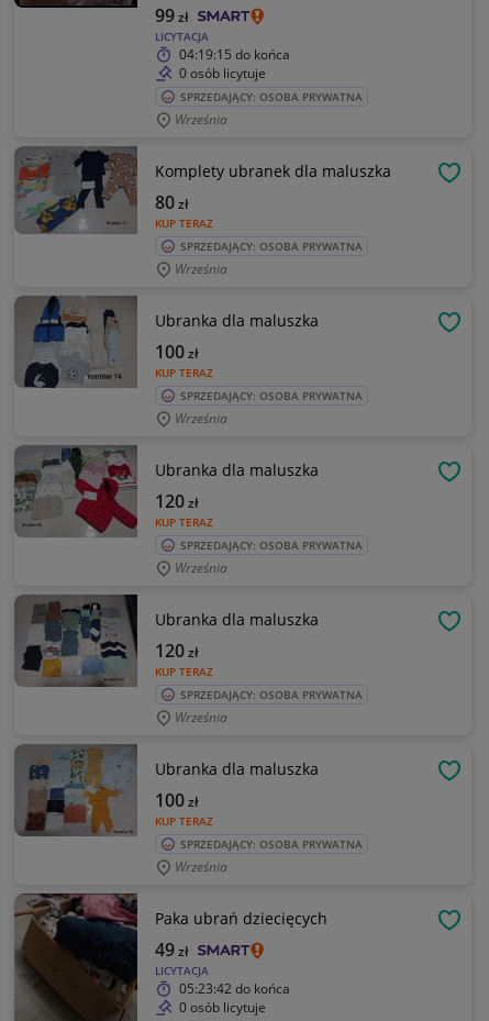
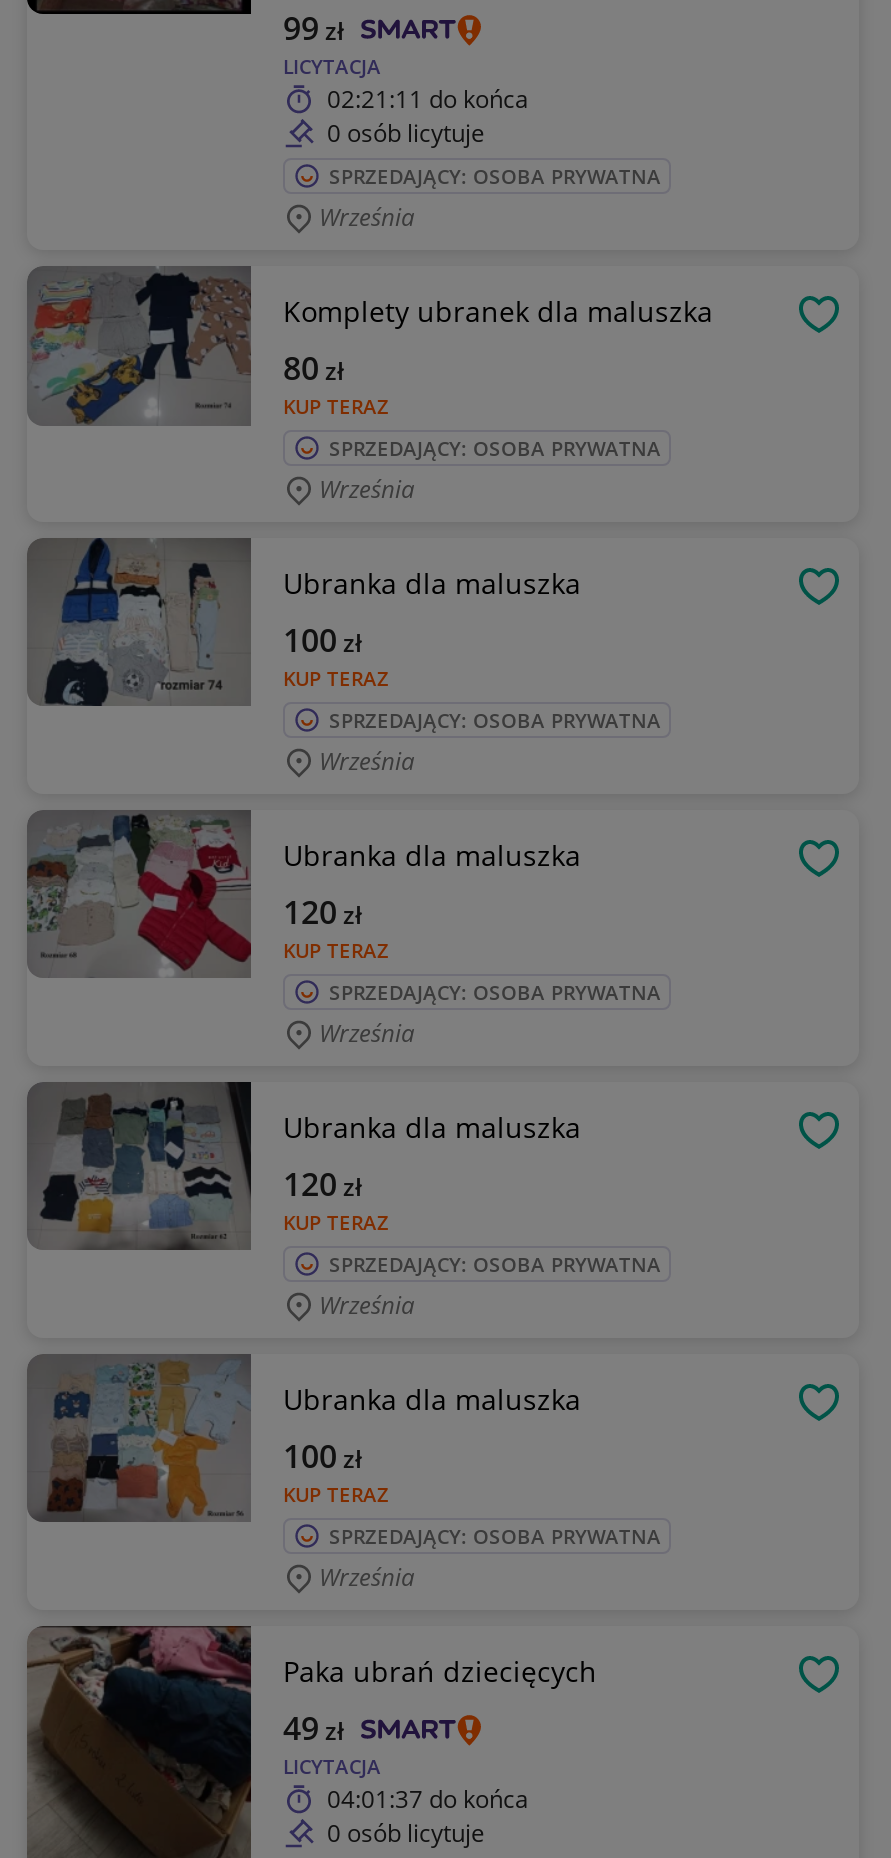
[179,45,290,64] 04:19:15 do końca -> [327,82,529,116] 02:21:11 do końca
[179,979,290,998] 05:23:42 do końca -> [327,1782,529,1816] 04:01:37 do końca

